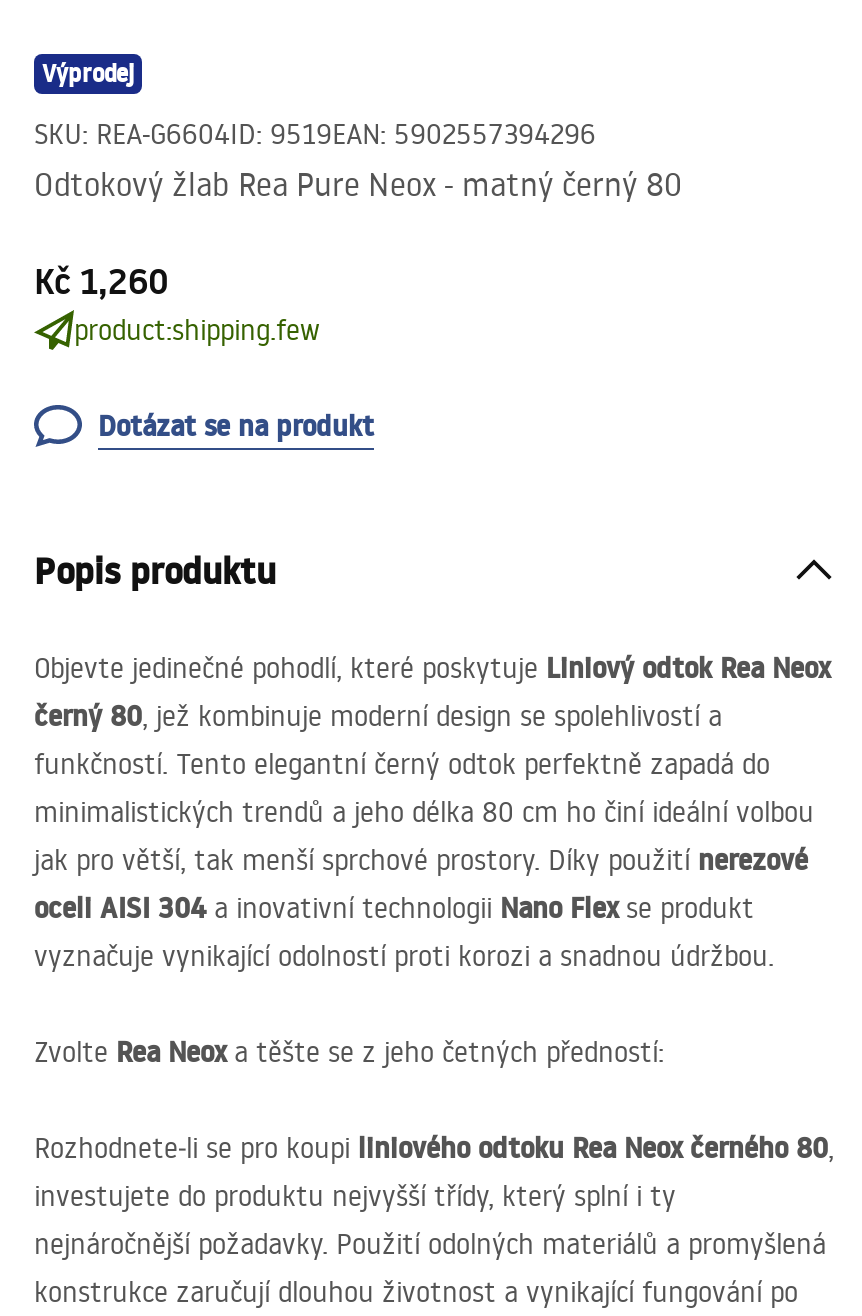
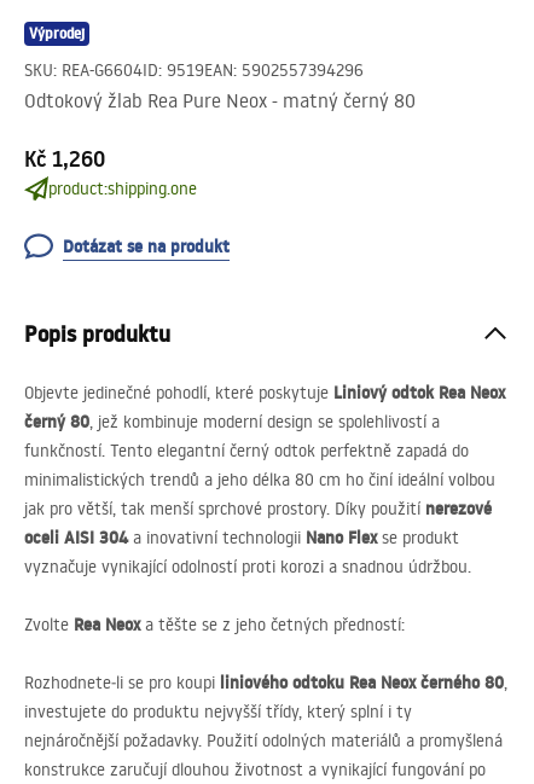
[74,312,320,348] product:shipping.few -> [48,178,197,199] product:shipping.one

